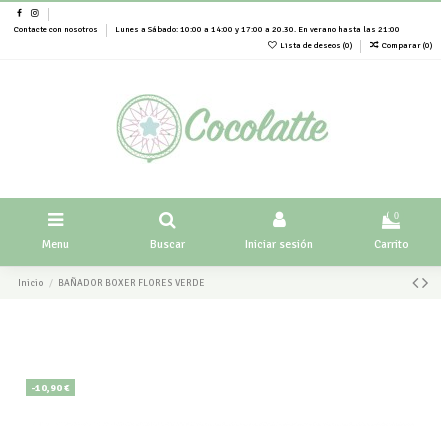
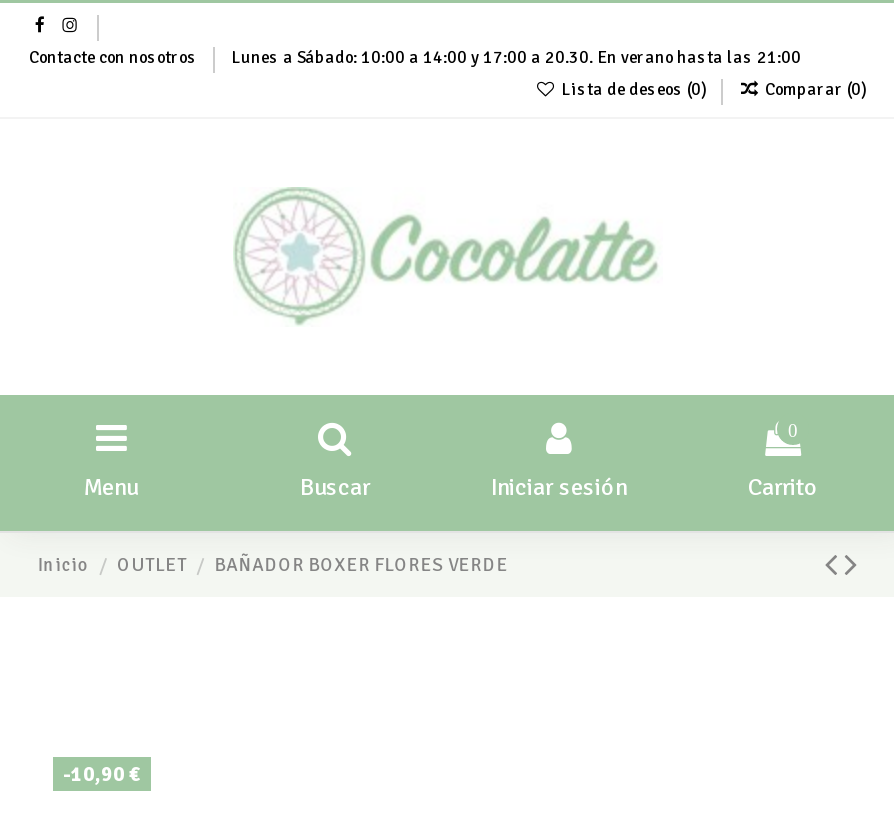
none -> [117,553,187,577] OUTLET

